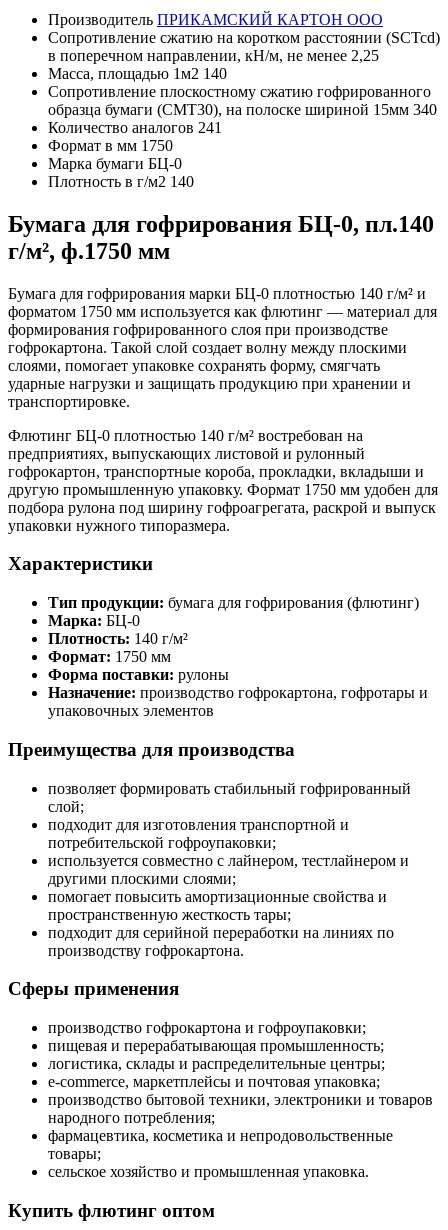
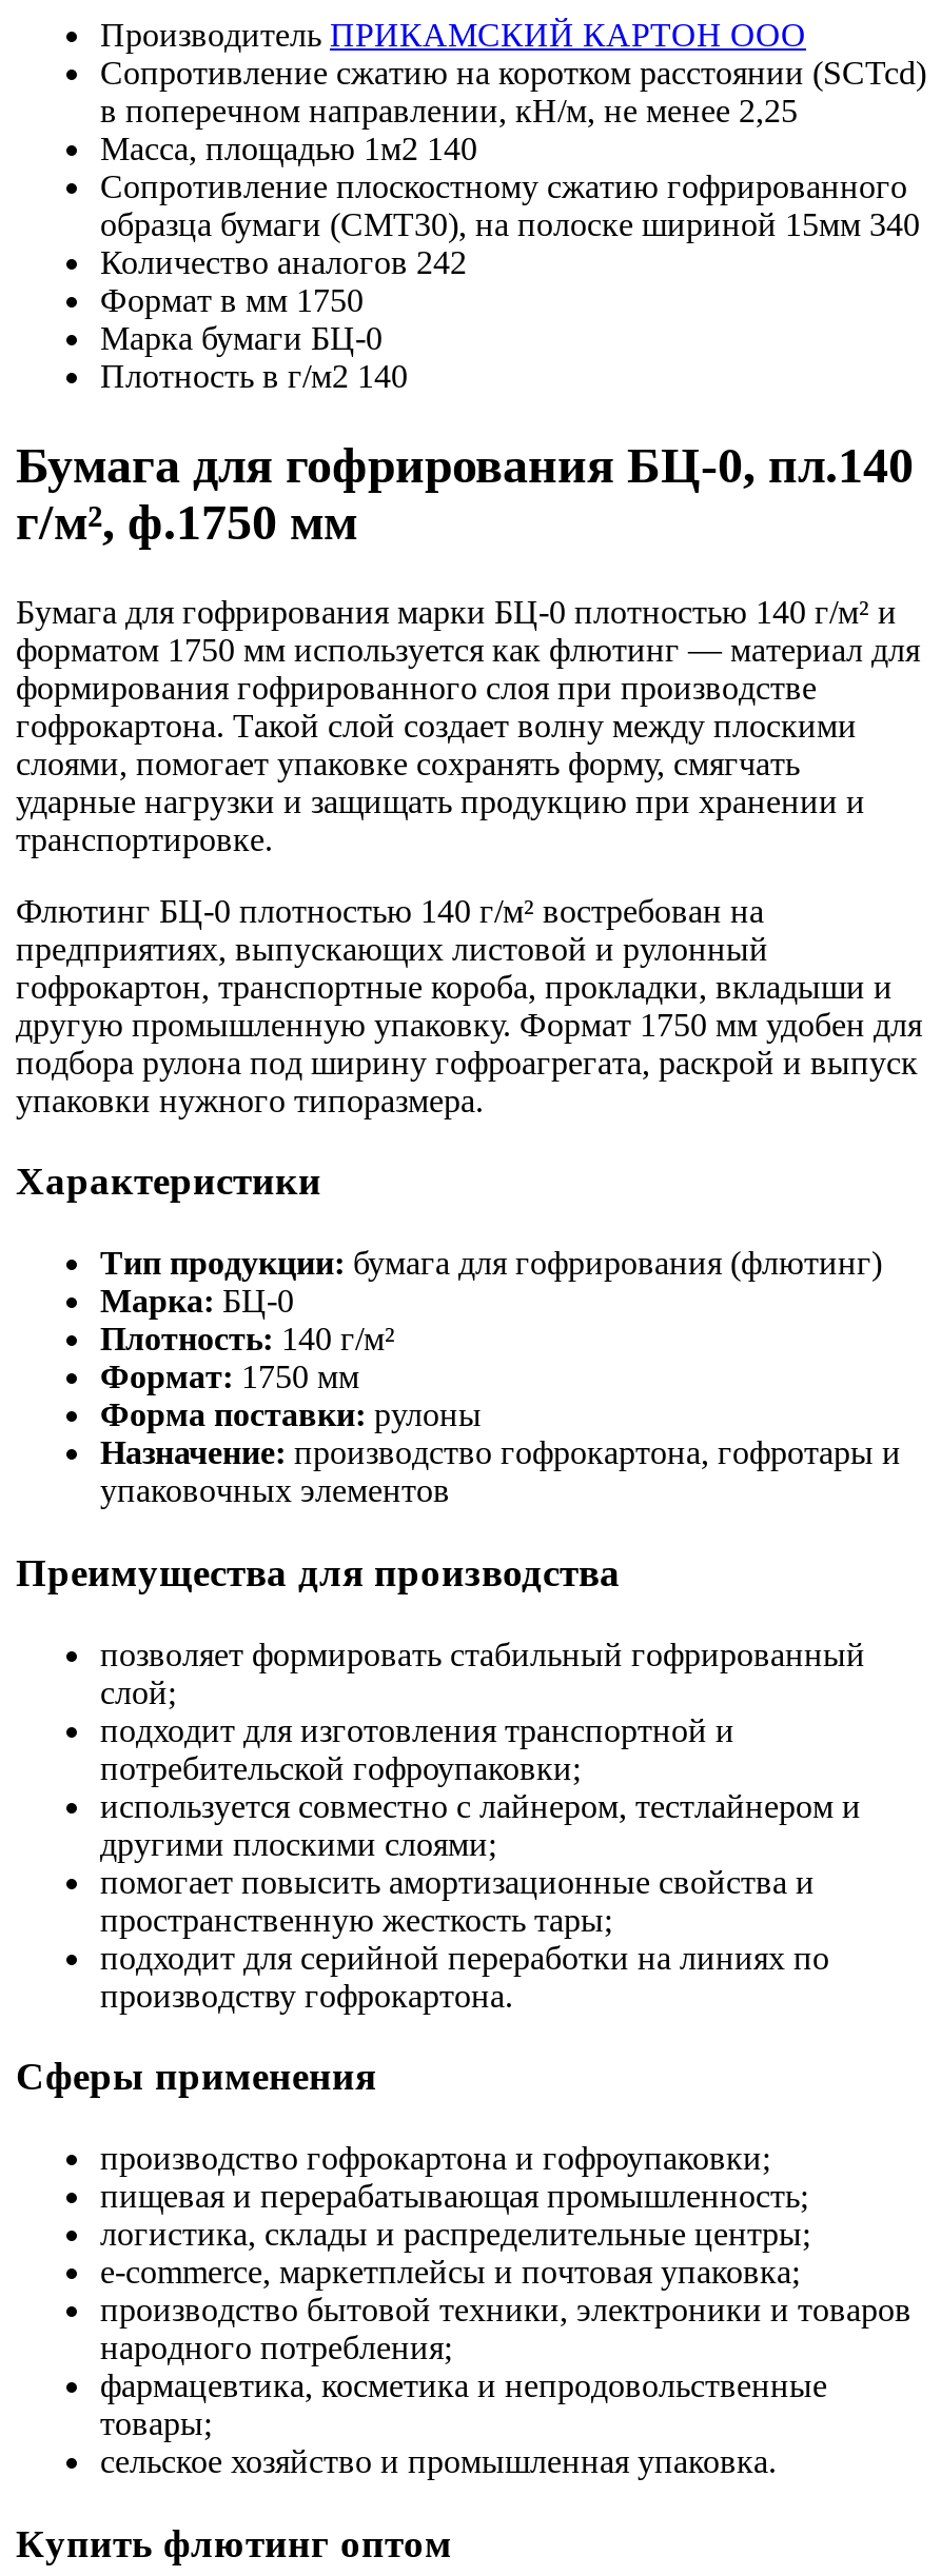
[48,119,222,136] Количество аналогов 241 -> [100,244,467,280] Количество аналогов 242

